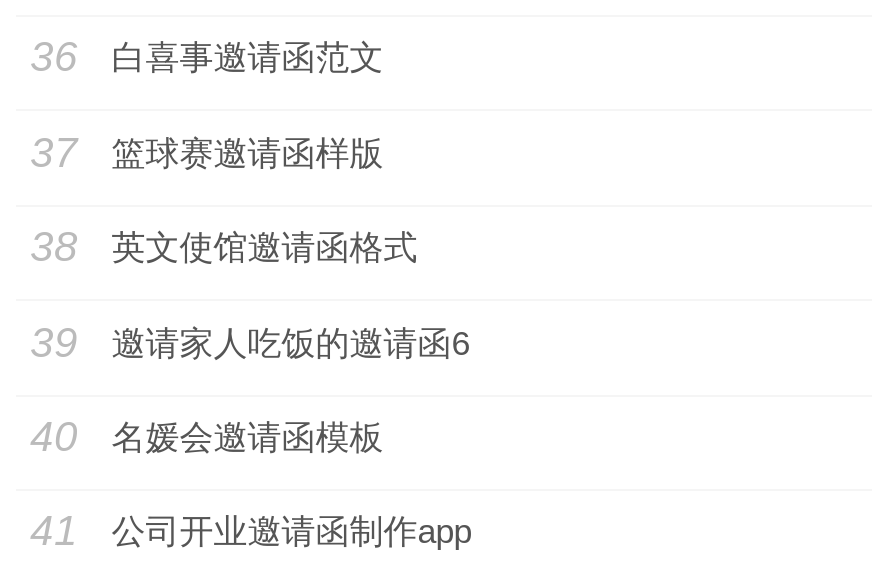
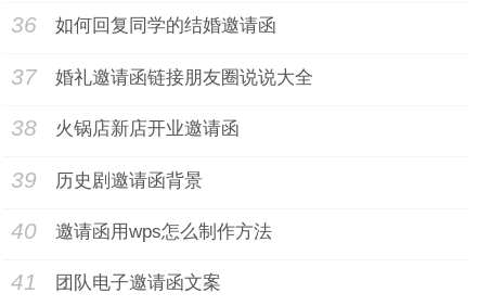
[112,40,384,78] 白喜事邀请函范文 -> [55,16,276,36] 如何回复同学的结婚邀请函
[112,134,384,172] 篮球赛邀请函样版 -> [55,67,313,88] 婚礼邀请函链接朋友圈说说大全
[112,229,418,267] 英文使馆邀请函格式 -> [55,118,239,139] 火锅店新店开业邀请函
[112,324,470,362] 邀请家人吃饭的邀请函6 -> [55,170,202,190] 历史剧邀请函背景
[112,419,384,457] 名媛会邀请函模板 -> [55,221,272,242] 邀请函用wps怎么制作方法
[112,514,472,552] 公司开业邀请函制作app -> [55,273,221,293] 团队电子邀请函文案

